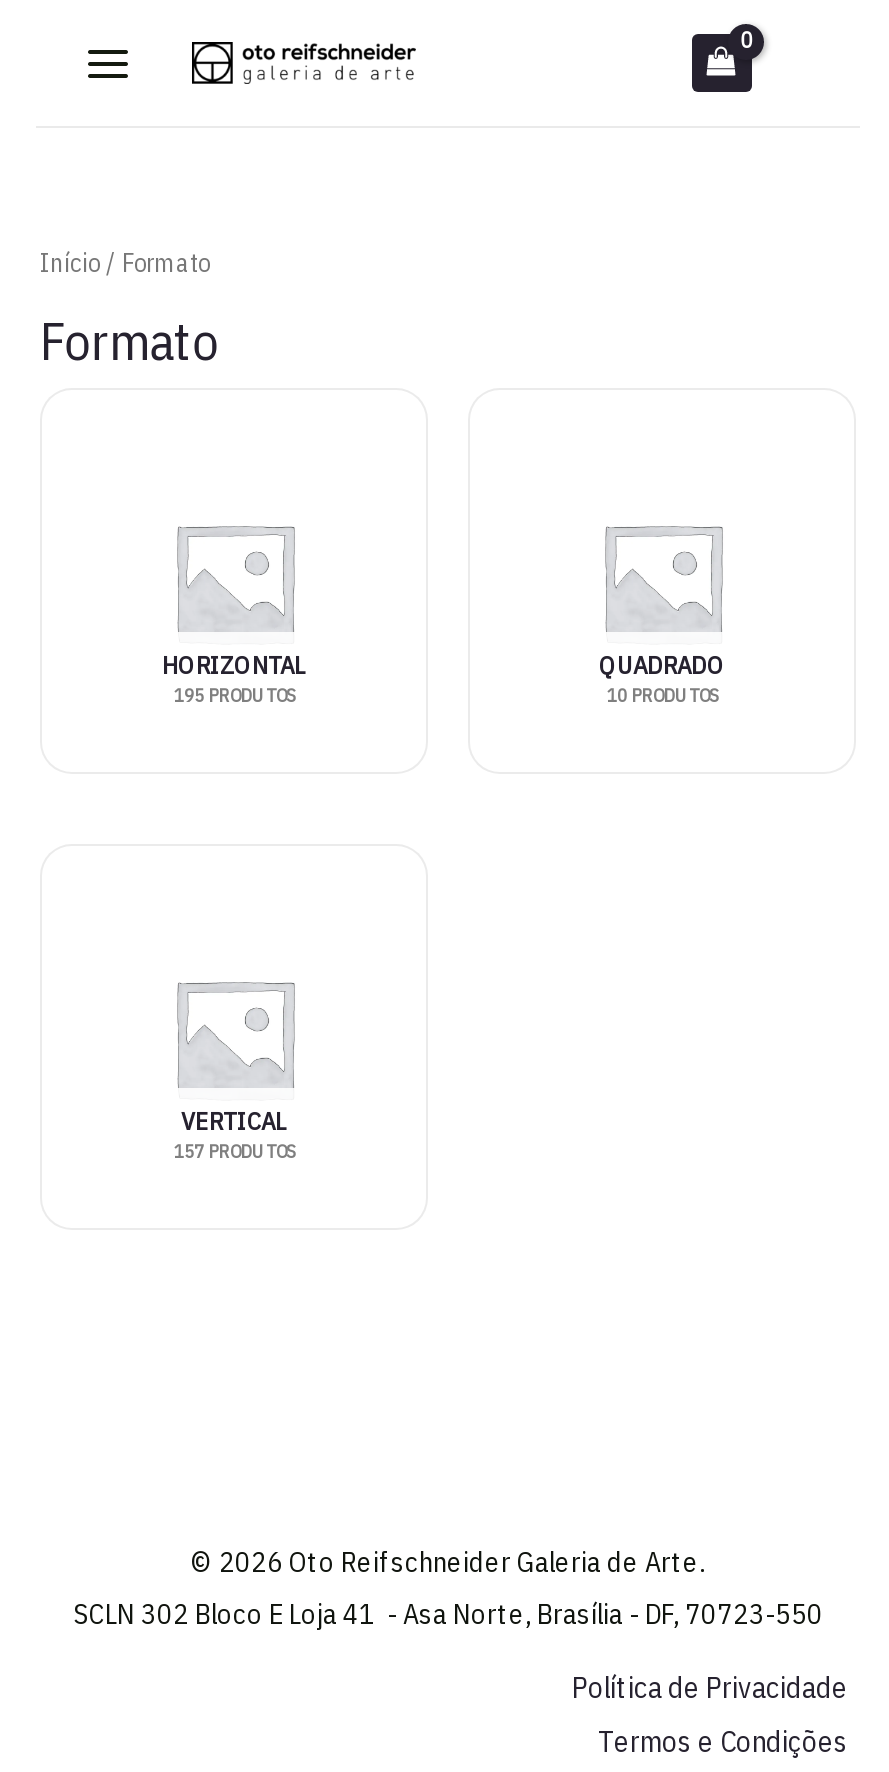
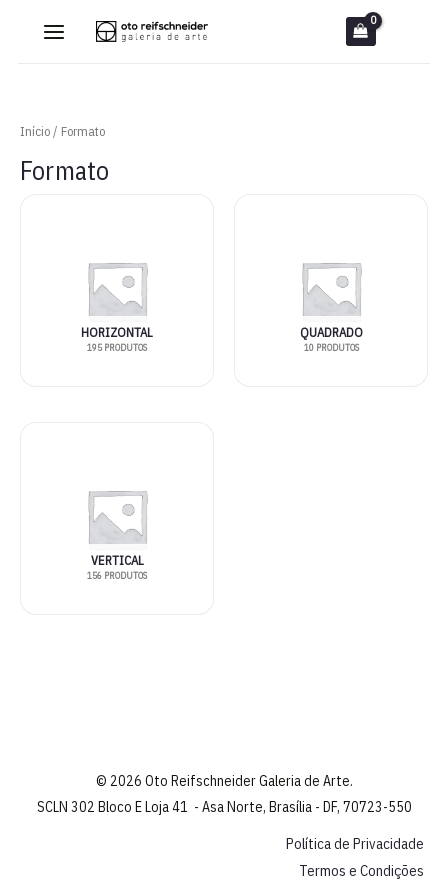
[174,1138,294,1164] 157 PRODUTOS -> [87,569,147,582] 156 PRODUTOS

